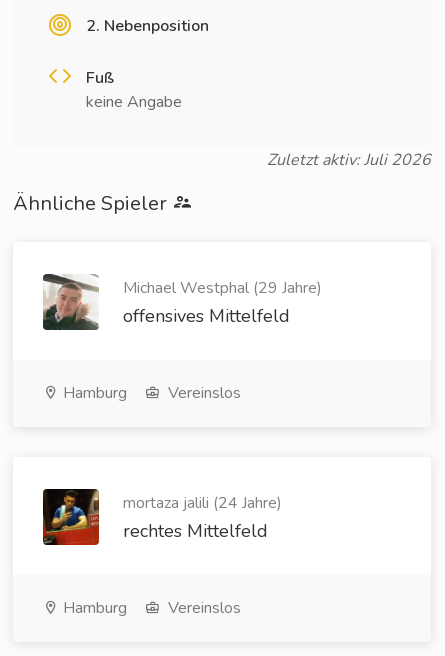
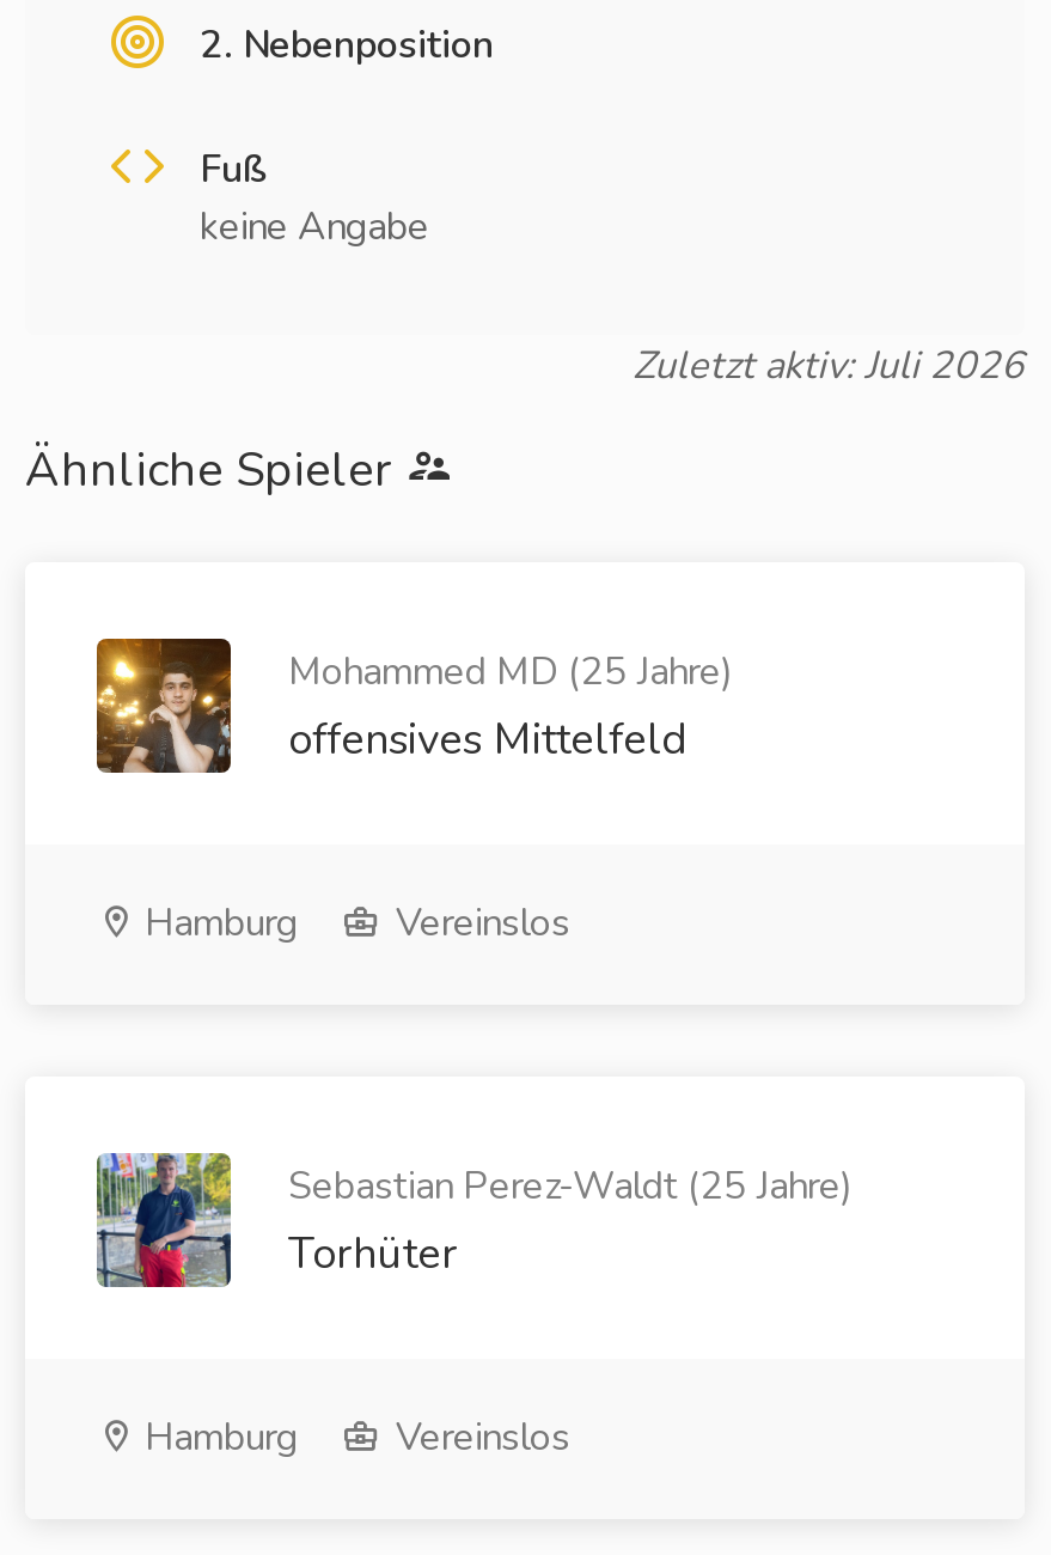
[42,273,322,331] [image] | Michael Westphal (29 Jahre) -> [94,636,733,775] [image] | Mohammed MD (25 Jahre)
[42,488,282,546] [image] | mortaza jalili (24 Jahre) | rechtes Mittelfeld -> [94,1151,853,1289] [image] | Sebastian Perez-Waldt (25 Jahre) | Torhüter

